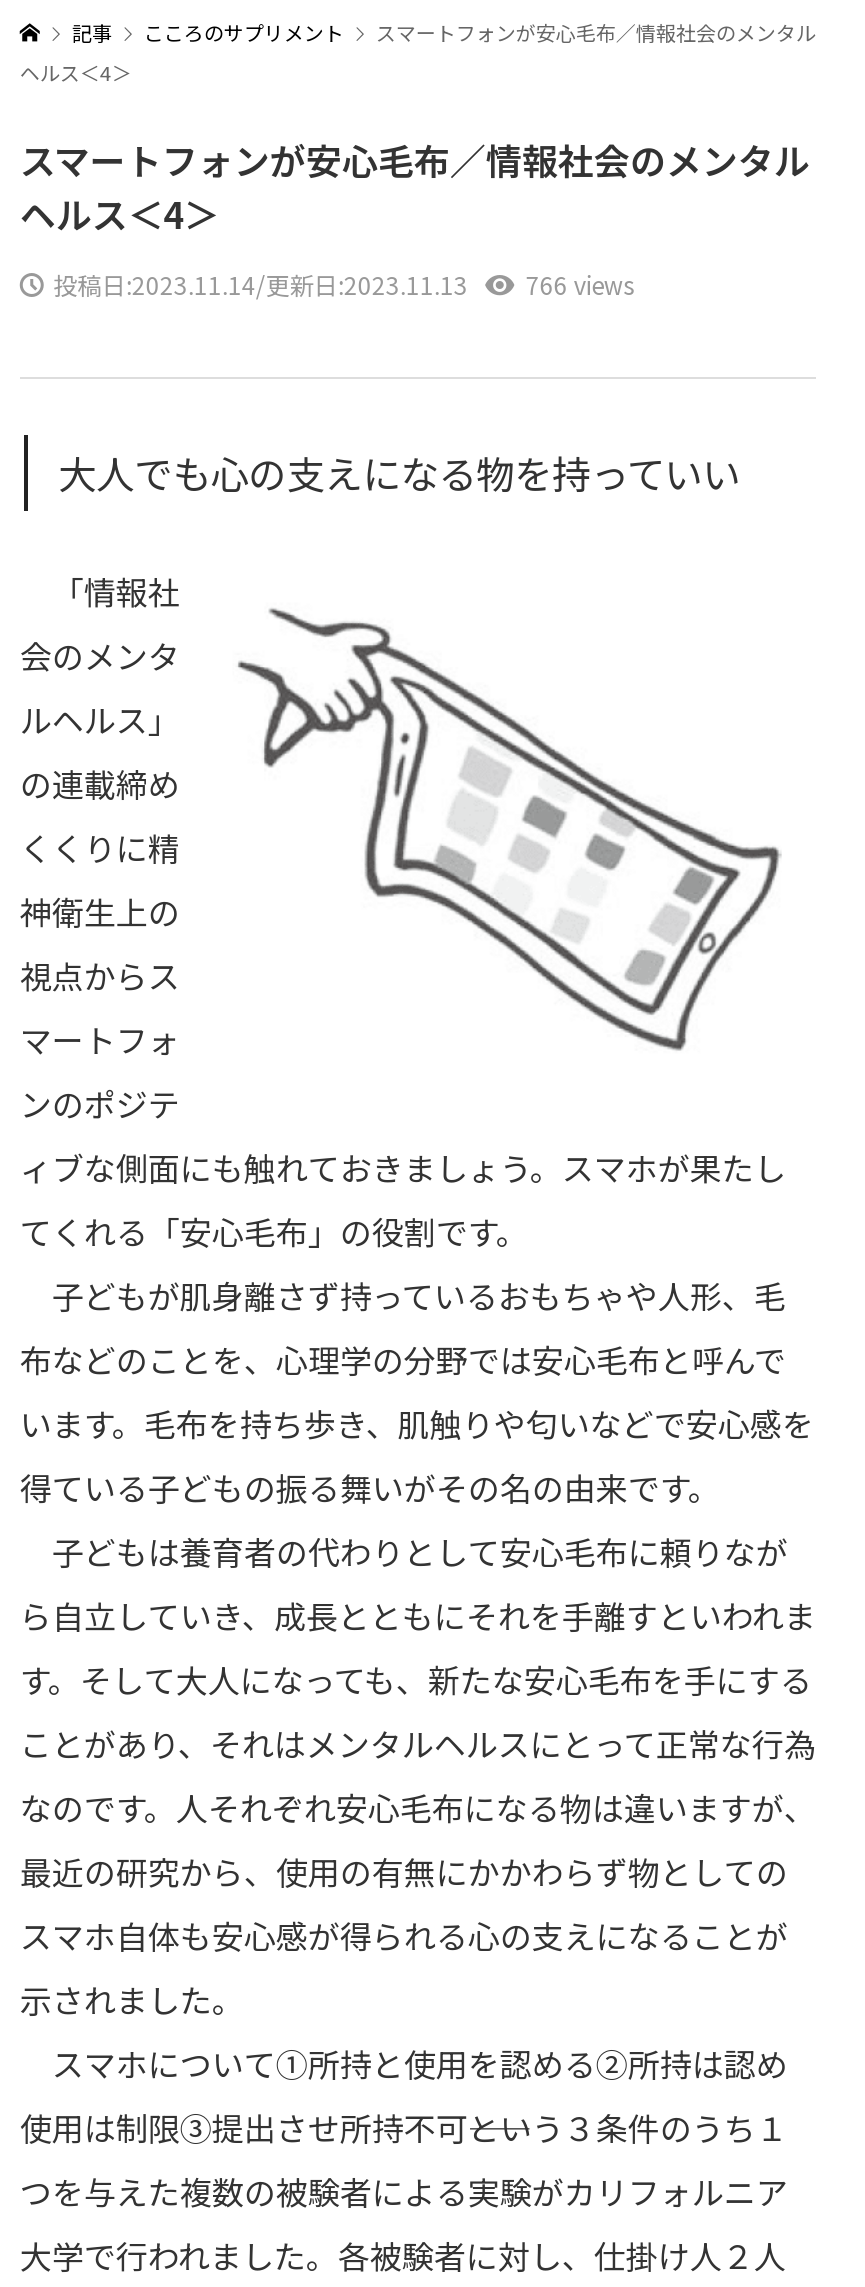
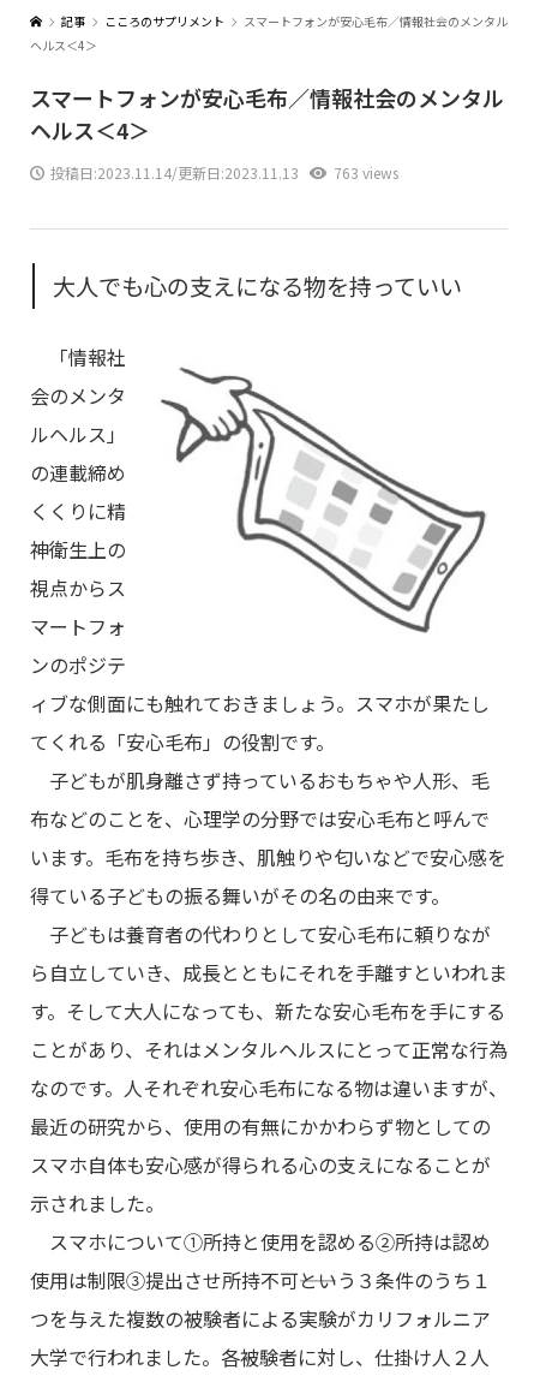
[54,267,634,301] 投稿日: 2023.11.14/更新日:2023.11.13 766 views -> [50,162,398,183] 投稿日: 2023.11.14/更新日:2023.11.13 763 views

